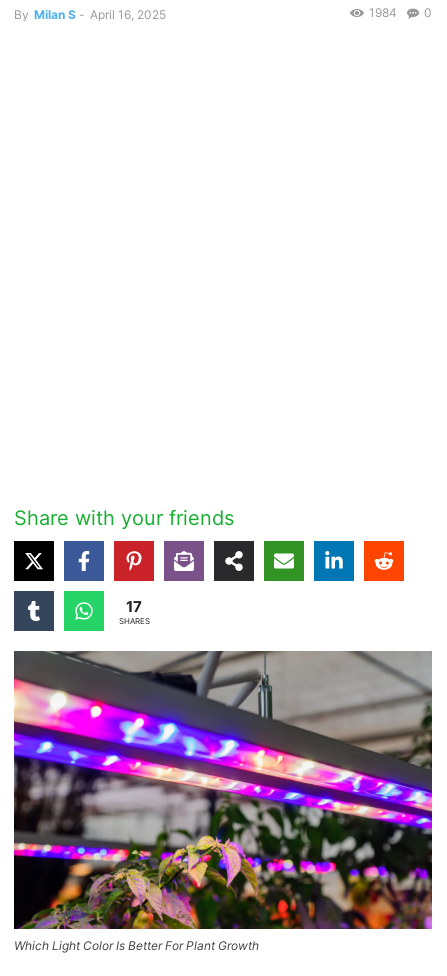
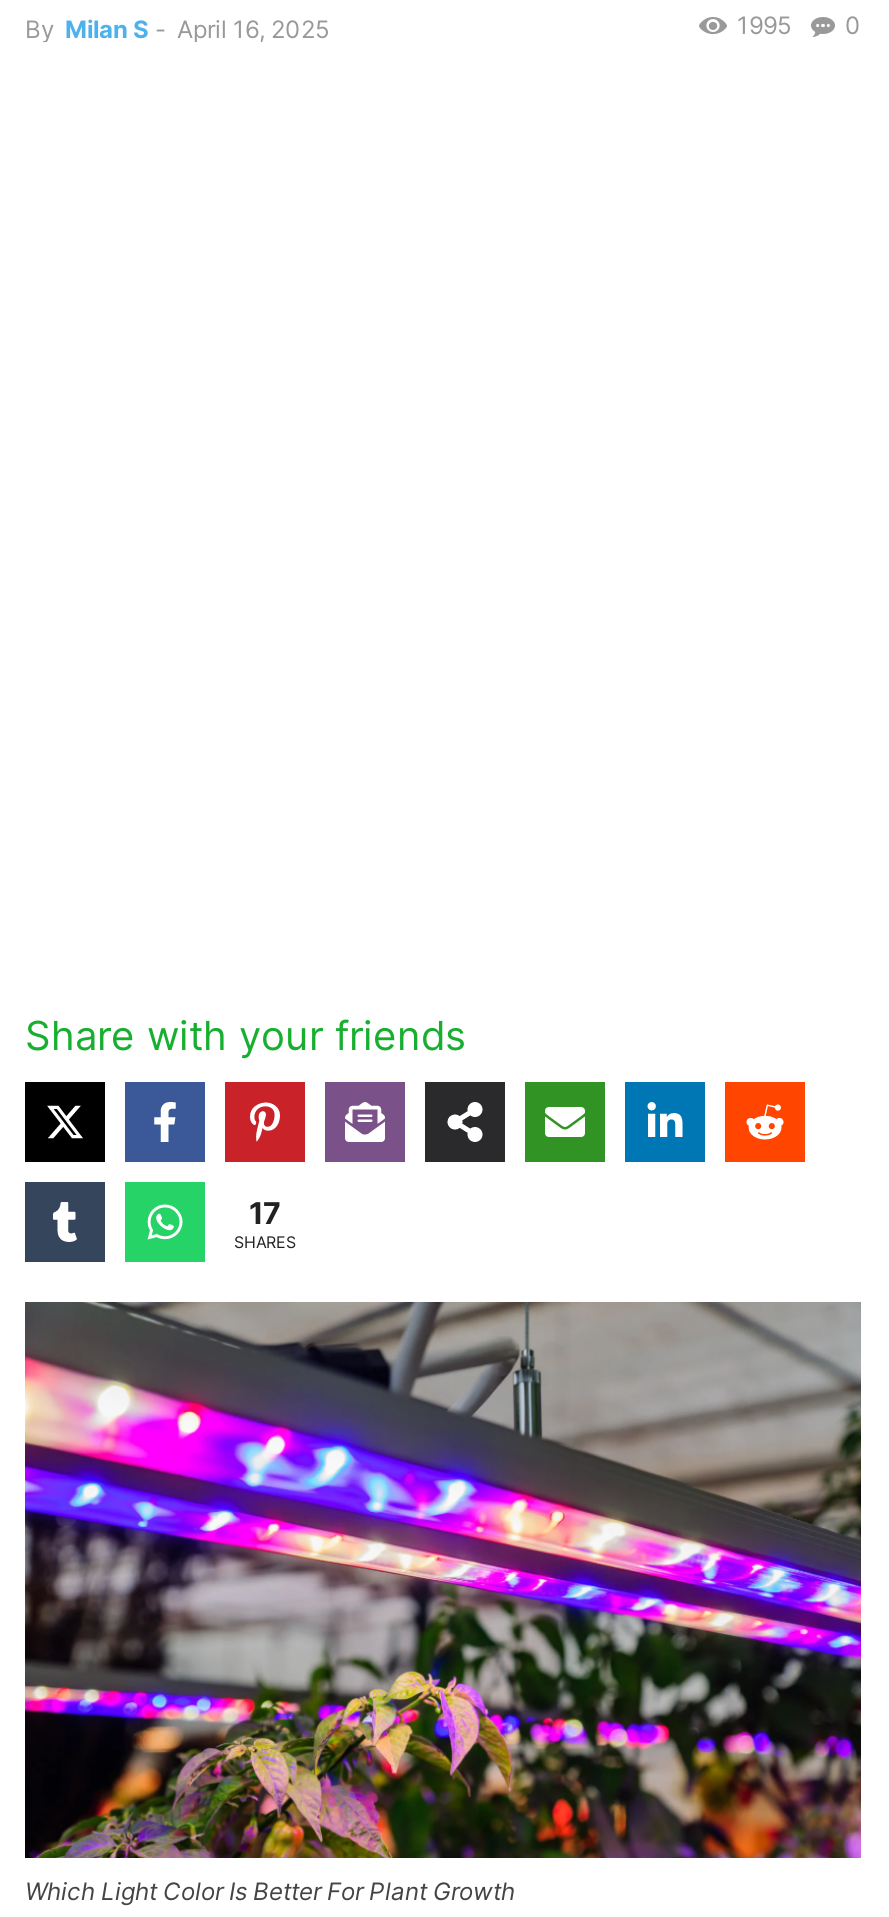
[369,5,432,20] 1984 0 -> [737,10,861,40] 1995 0

